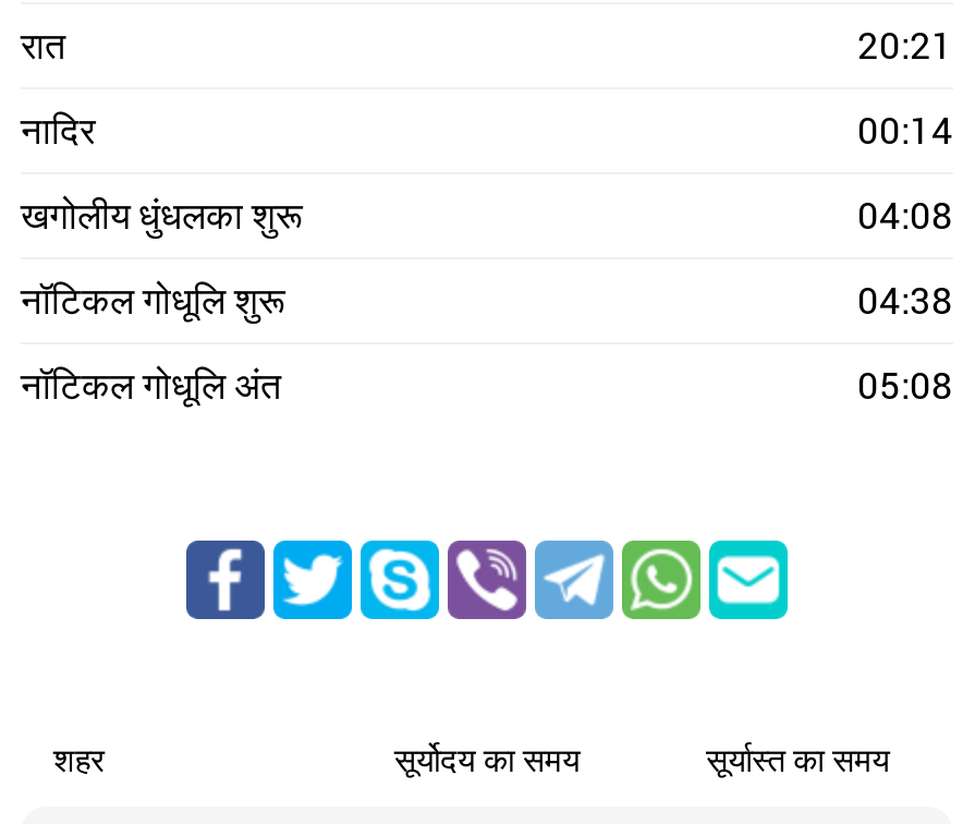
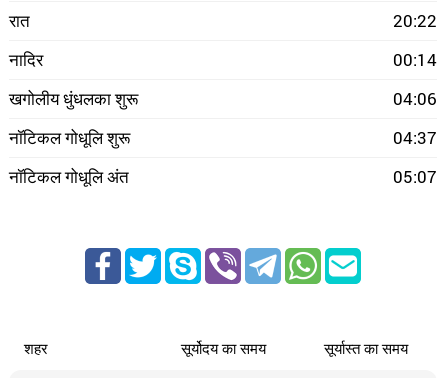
[857,20,953,70] 20:21 -> [393,9,437,32] 20:22
[857,190,953,240] 04:08 -> [393,87,437,110] 04:06
[857,275,953,325] 04:38 -> [393,126,437,149] 04:37
[857,360,953,410] 05:08 -> [393,165,437,188] 05:07

